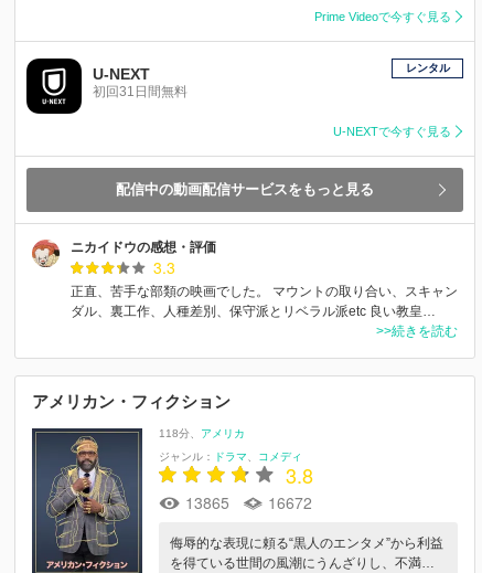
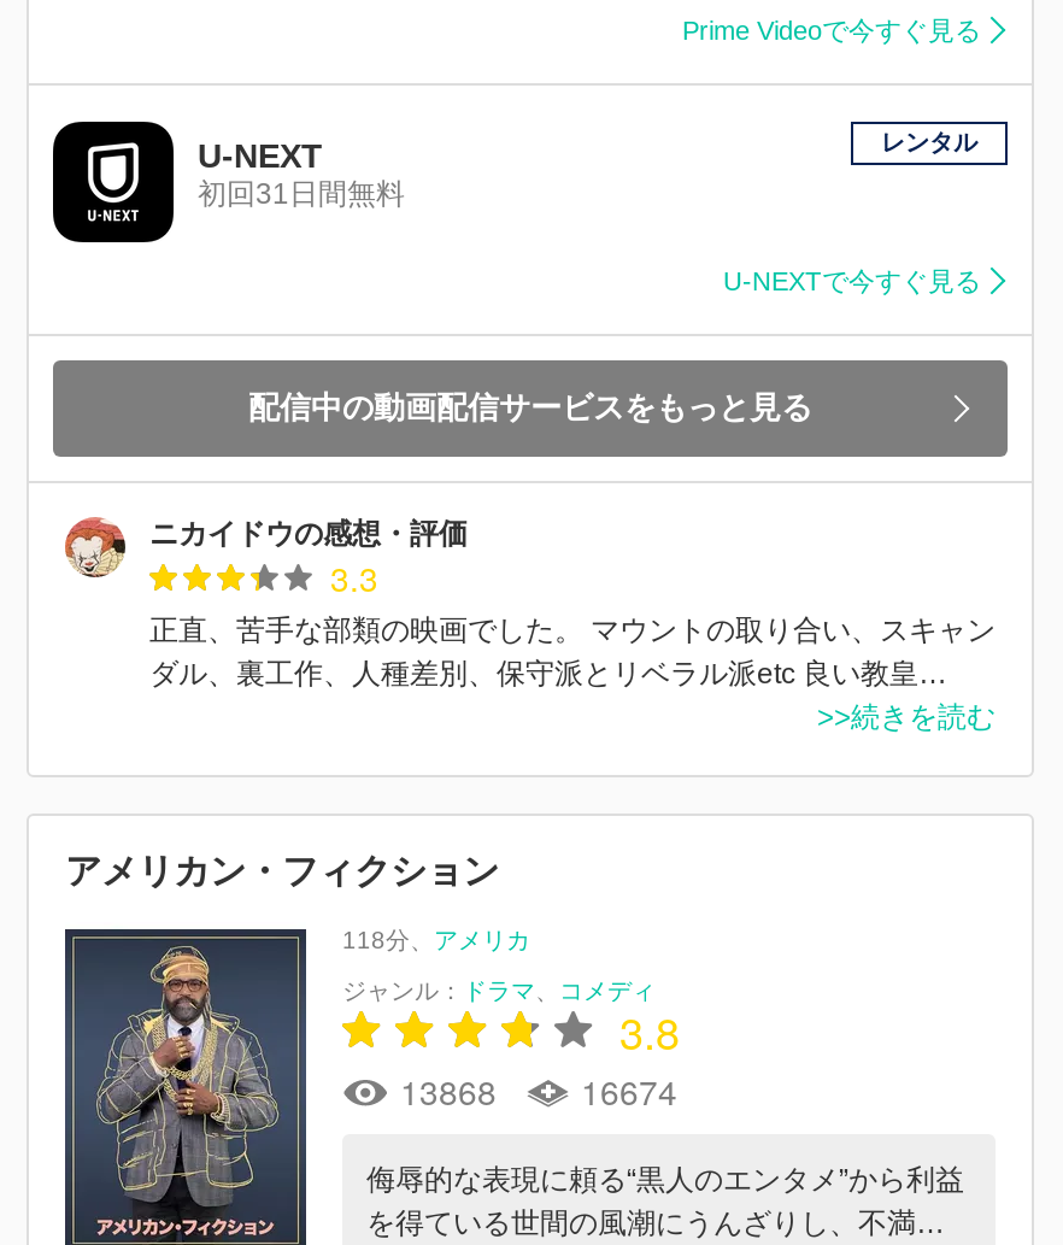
[185,491,229,513] 13865 -> [400,1066,497,1114] 13868
[268,491,312,513] 16672 -> [581,1066,677,1114] 16674

